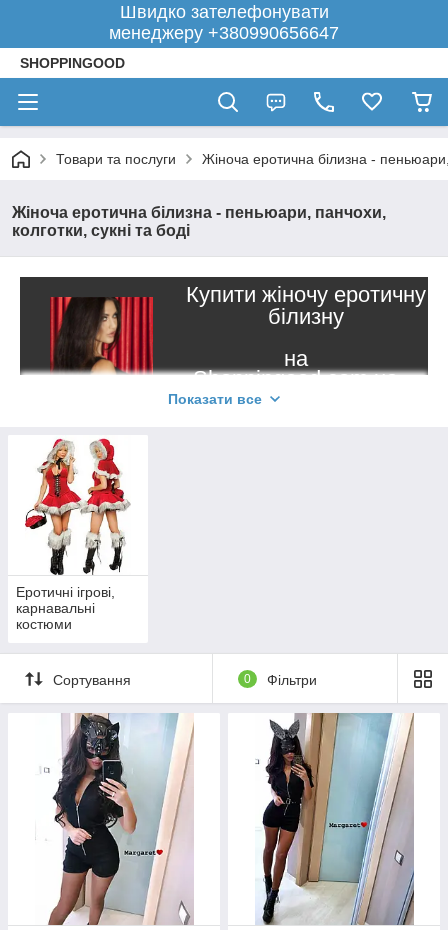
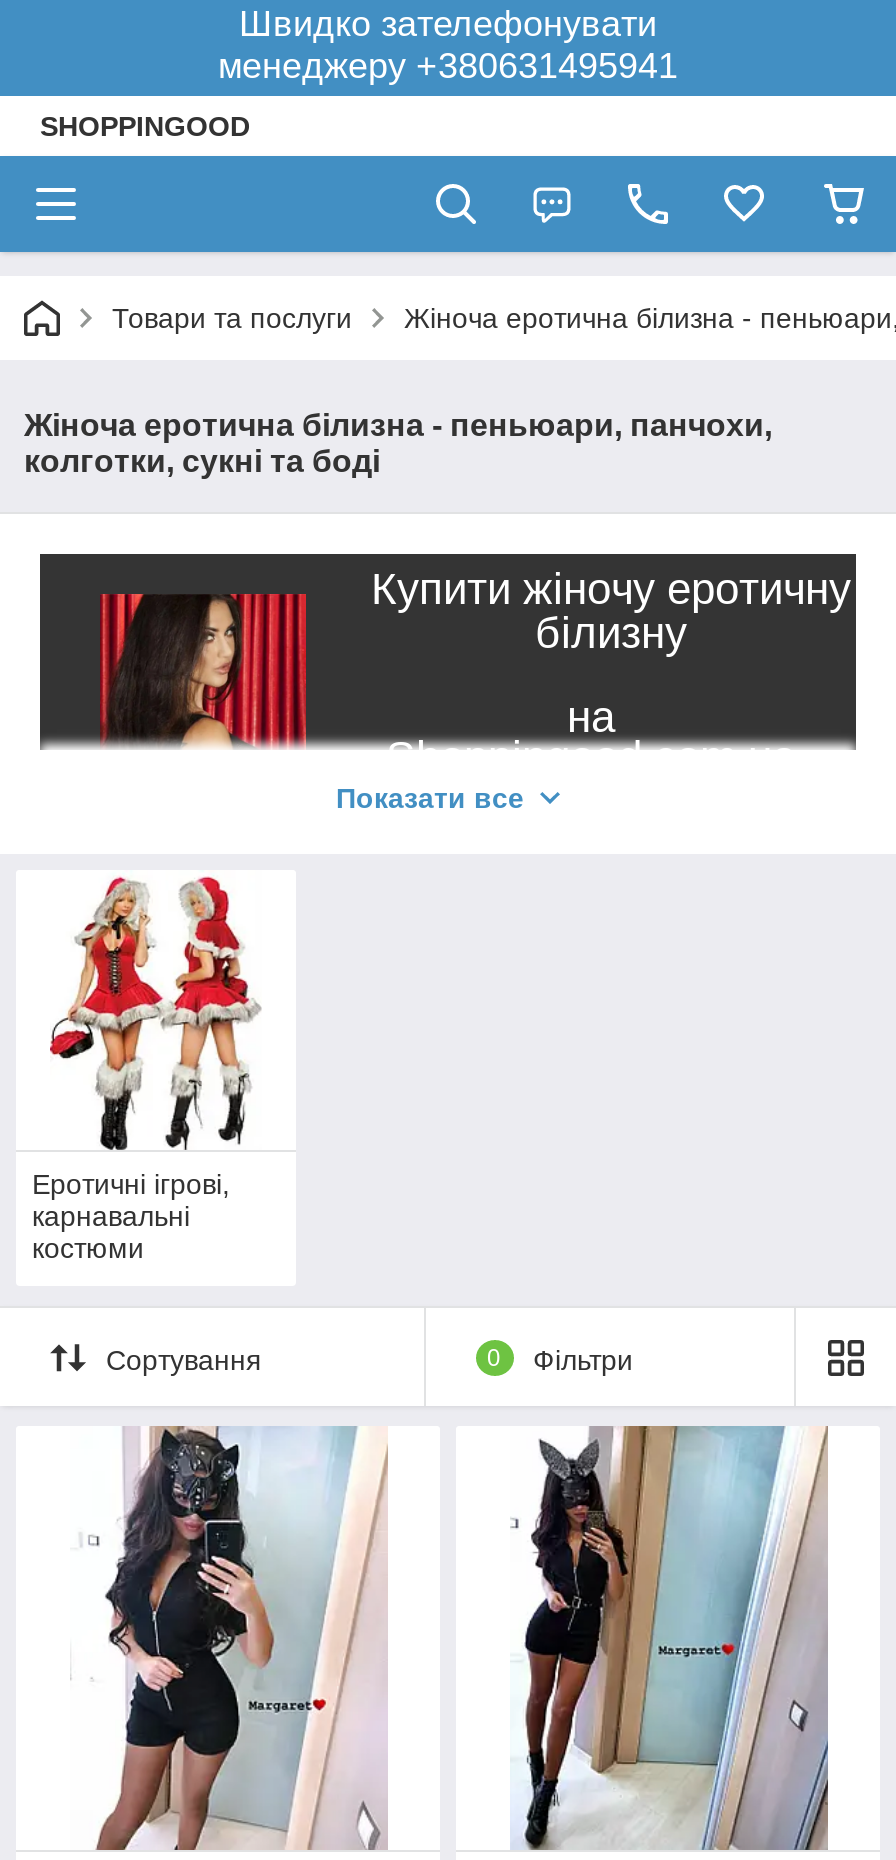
[109,23,339,43] менеджеру +380990656647 -> [218,46,678,86] менеджеру +380631495941

